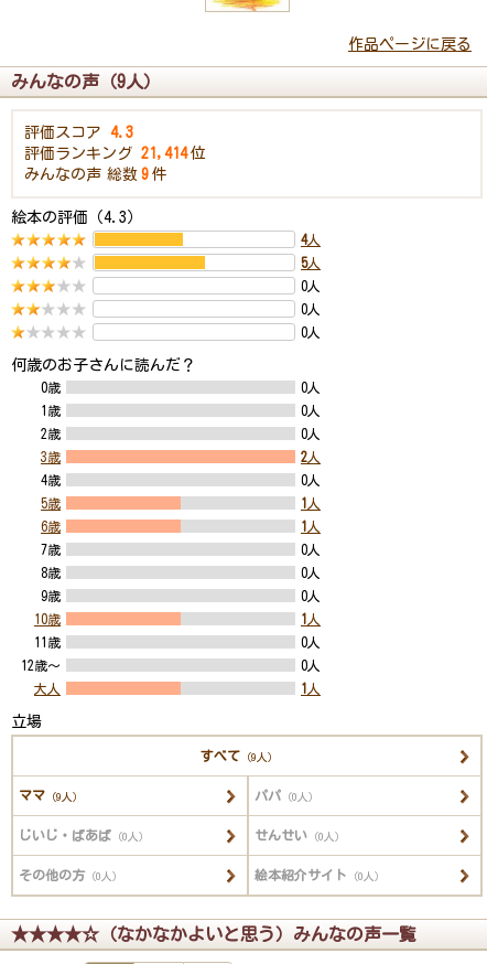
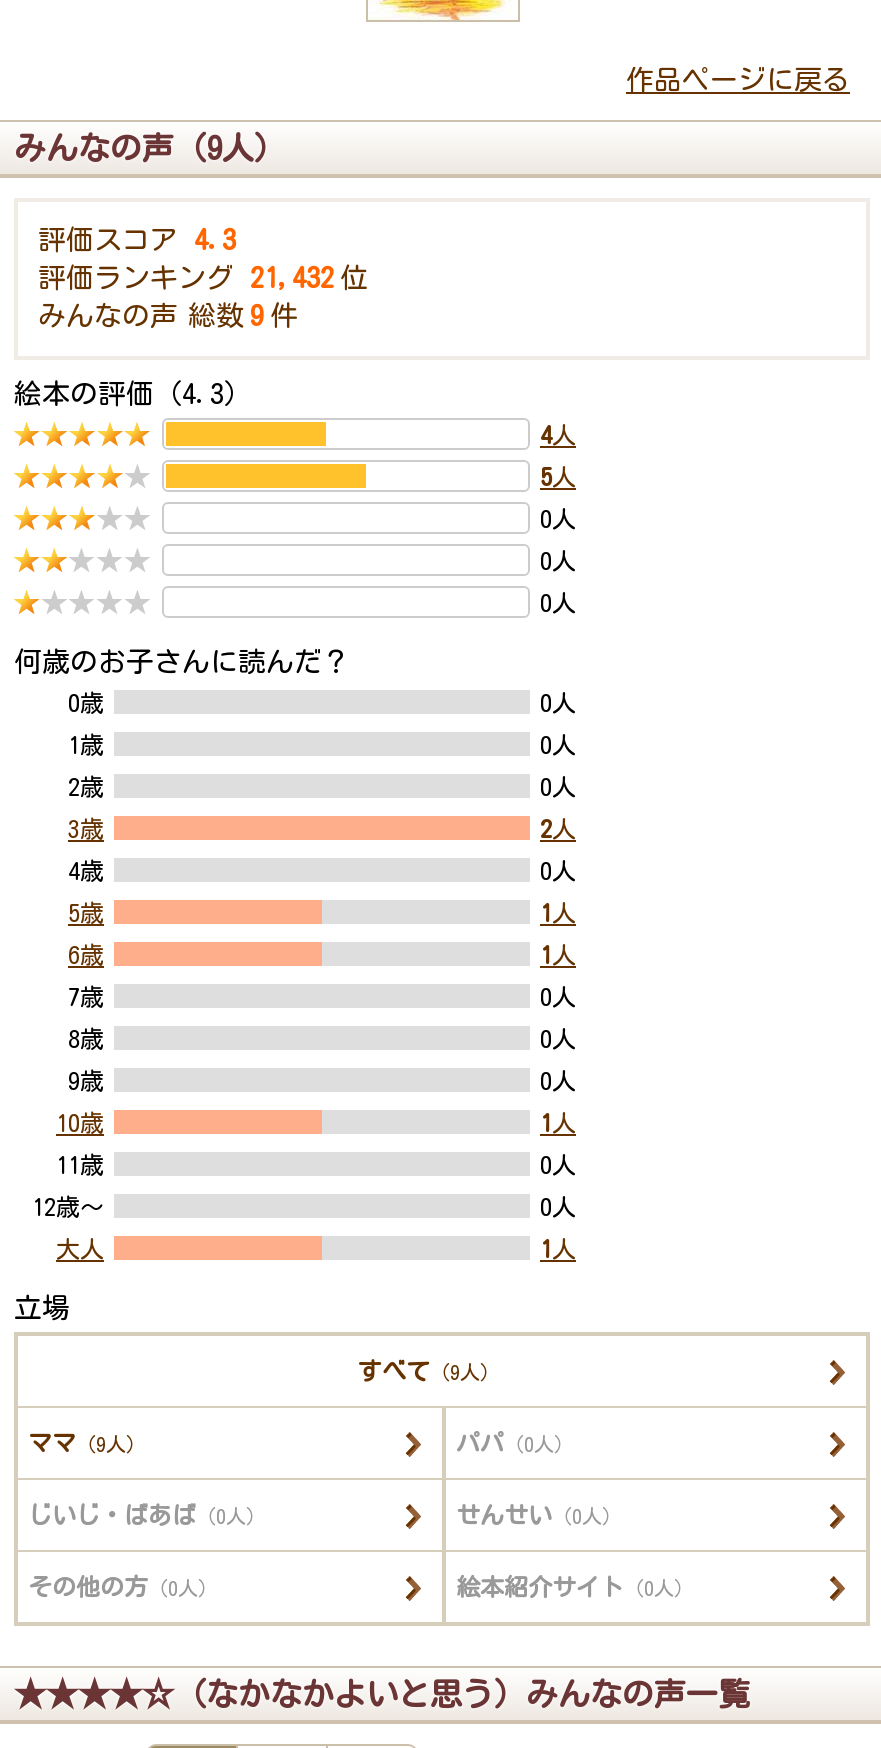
[24,146,206,161] 評価ランキング 21,414 位 -> [38,264,368,292] 評価ランキング 21,432 位

